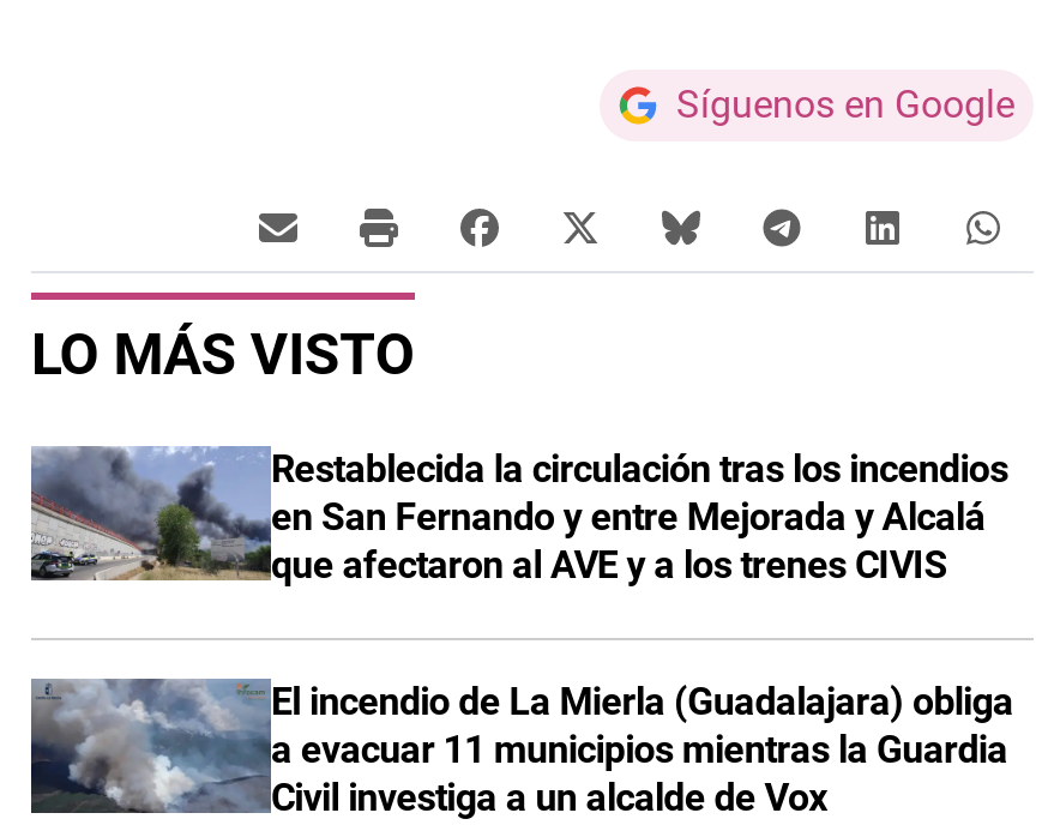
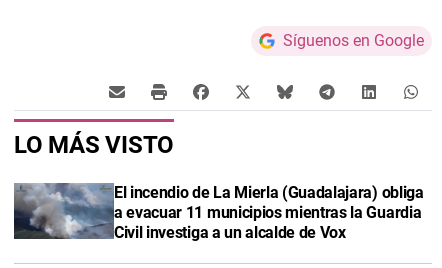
[31,446,1008,587] [image] | Restablecida la circulación tras los incendios | en San Fernando y entre Mejorada y Alcalá | que afectaron al AVE y a los trenes CIVIS -> none

